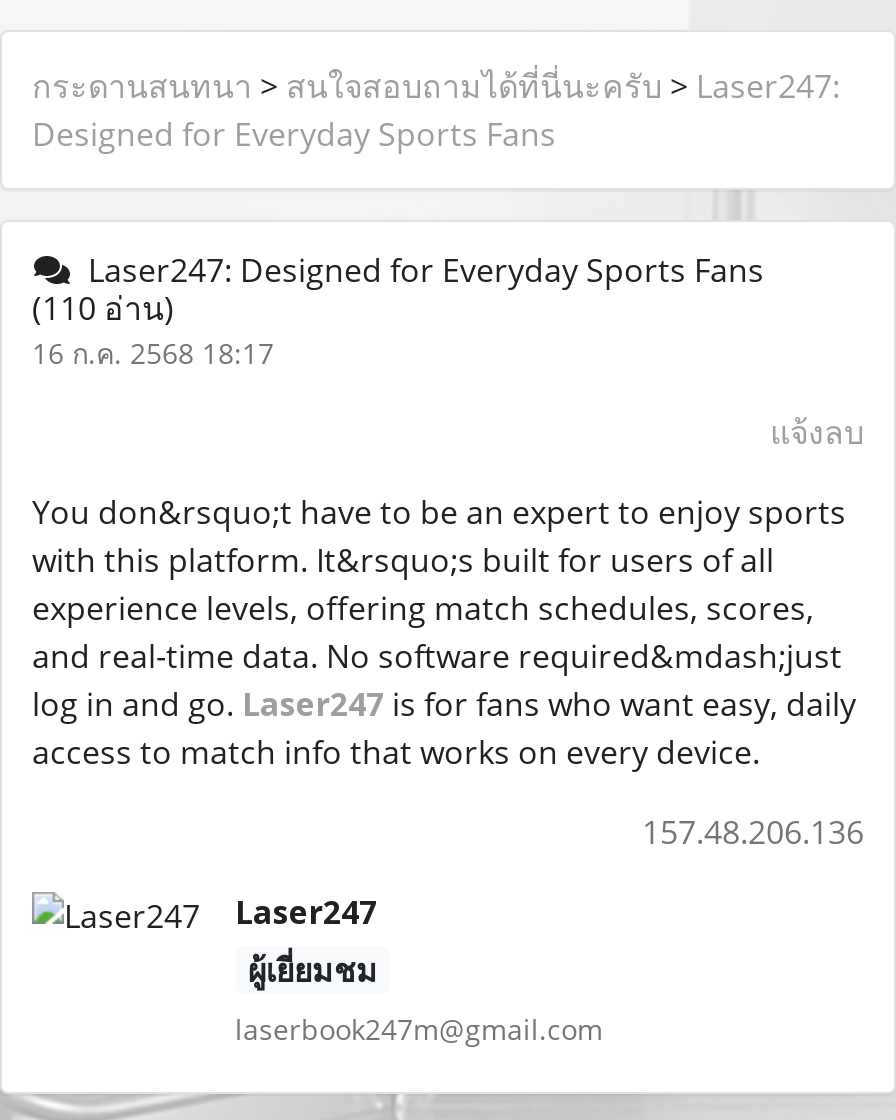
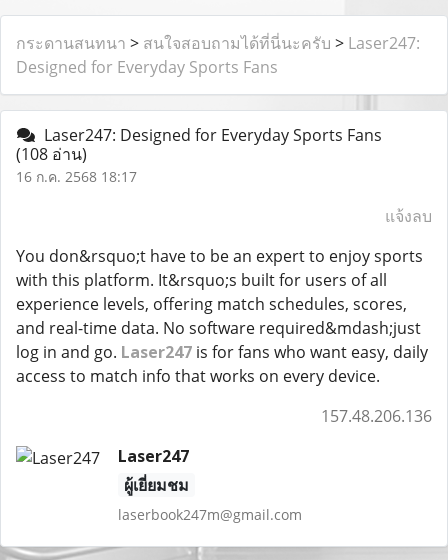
[32,286,174,330] (110 อ่าน) -> [16,143,87,165] (108 อ่าน)

